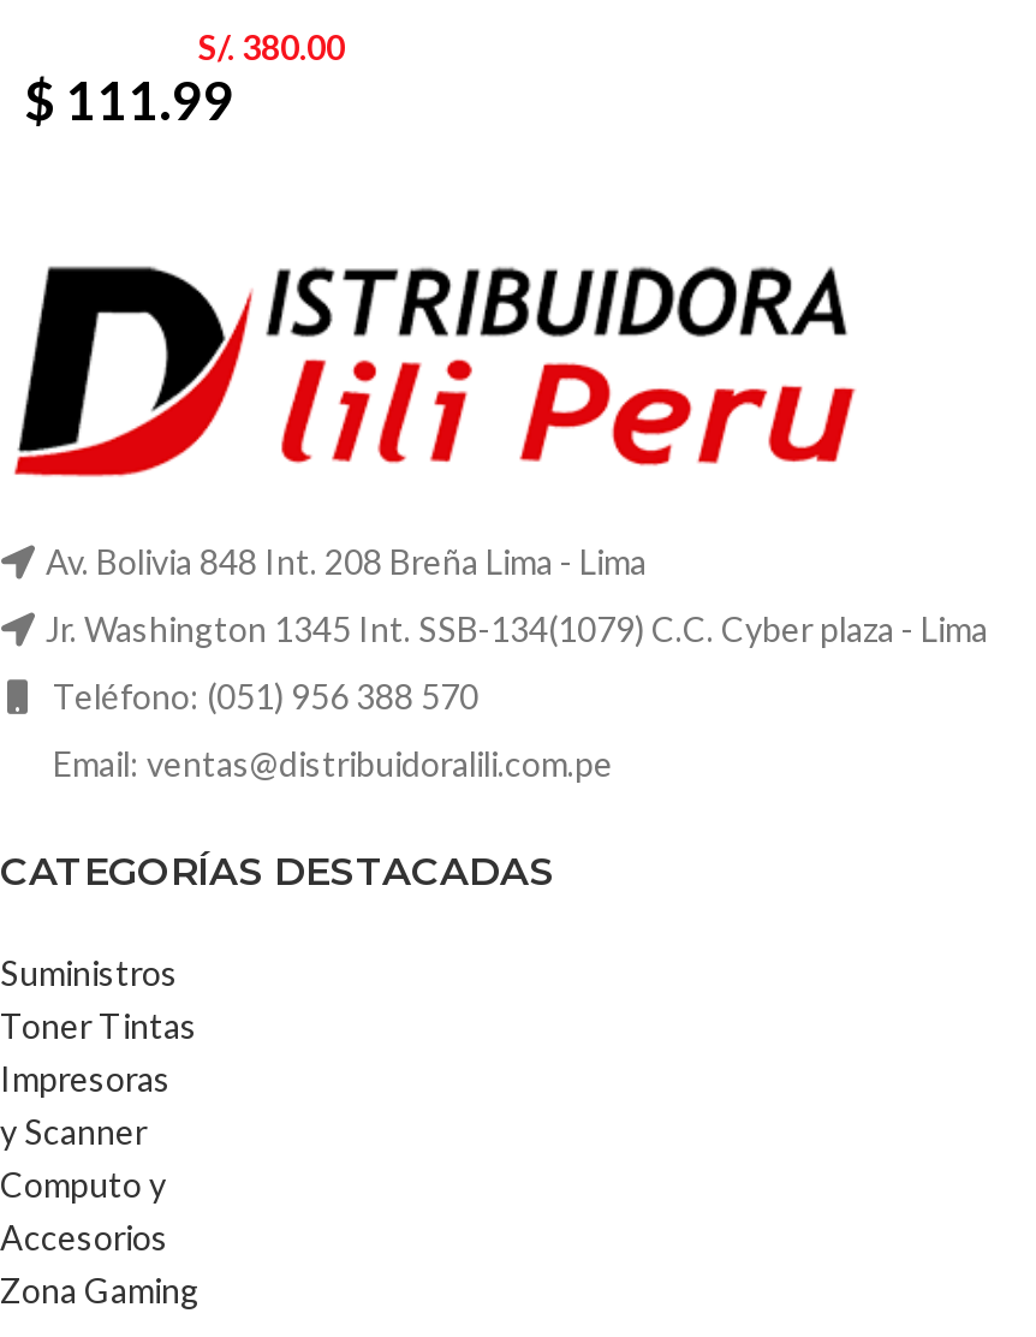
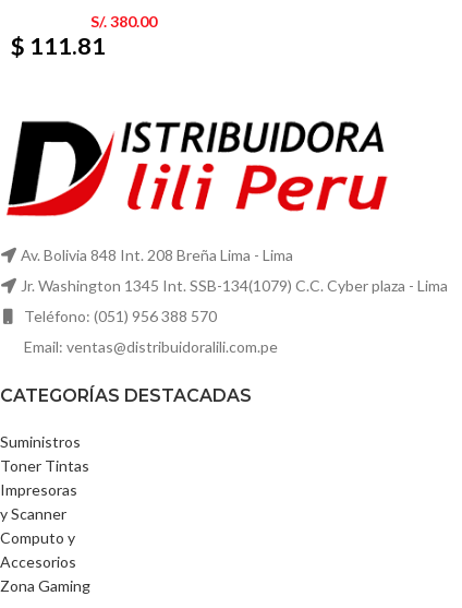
[24,70,233,133] $ 111.99 -> [11,32,106,60] $ 111.81

